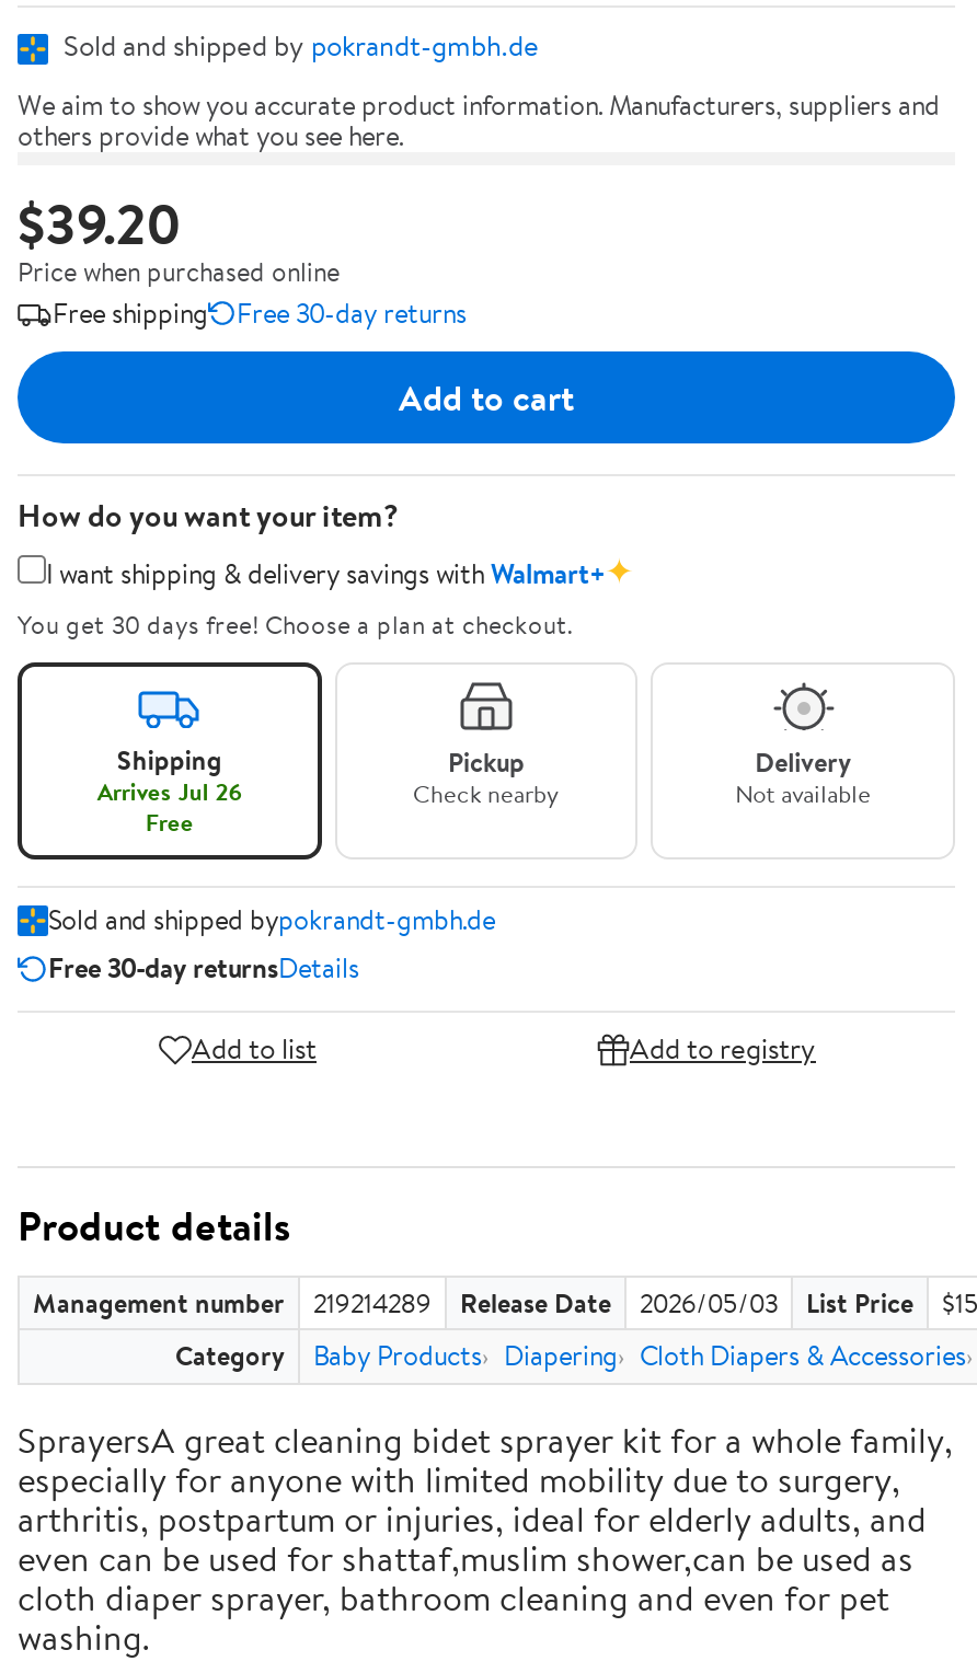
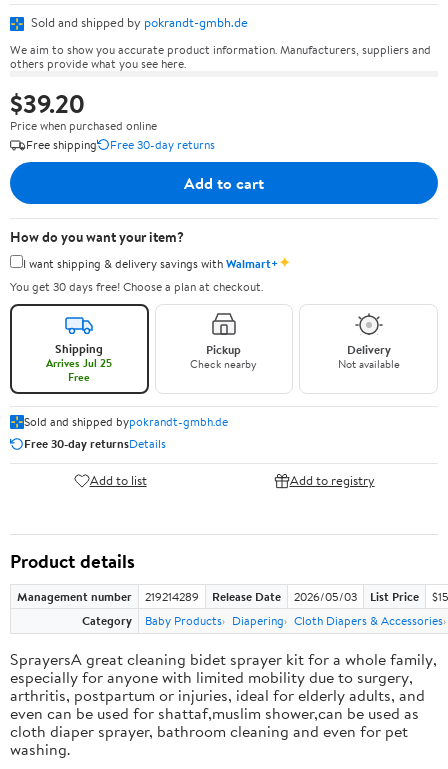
[97,774,242,809] Arrives Jul 26 -> [46,355,112,371] Arrives Jul 25

